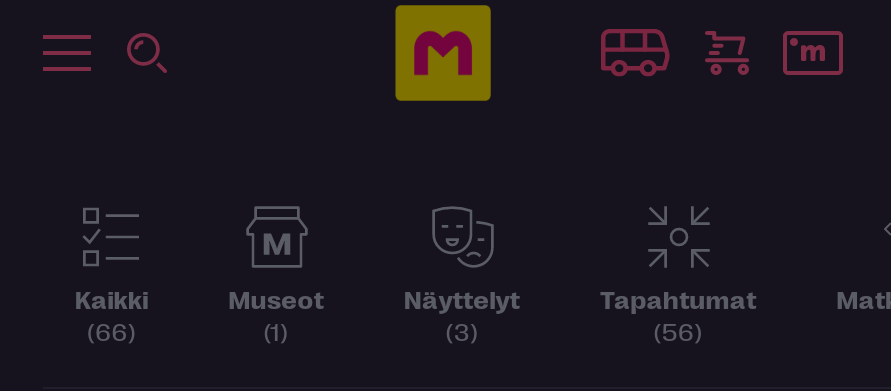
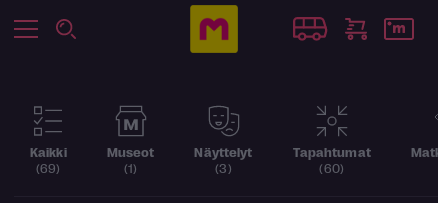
[87,317,136,345] (66) -> [36,161,61,175] (69)
[654,317,703,345] (56) -> [319,161,344,175] (60)

